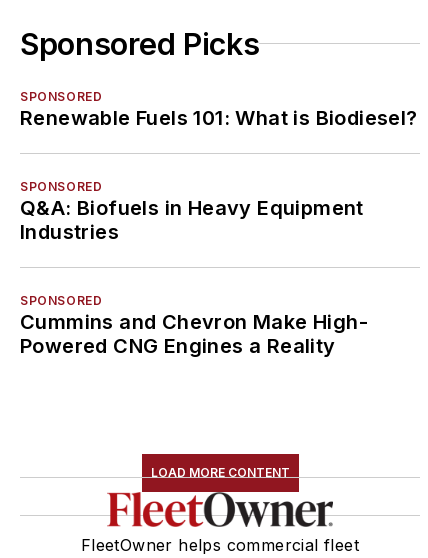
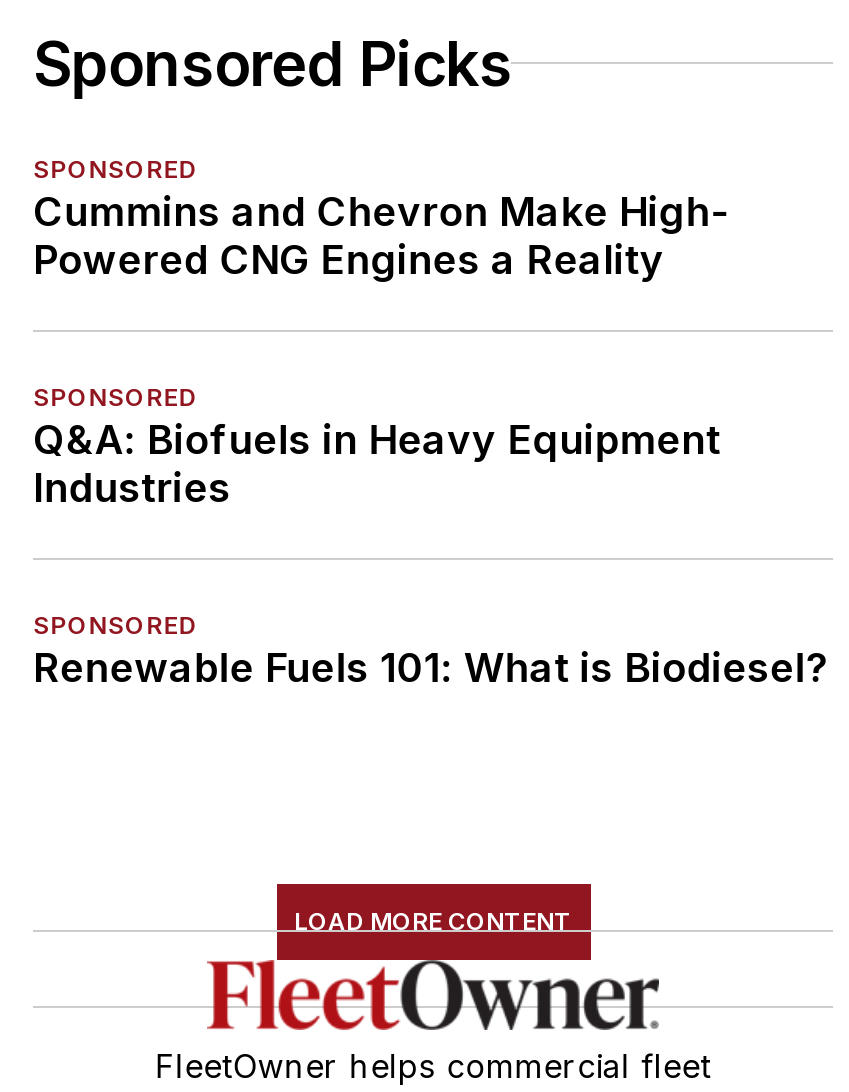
moved [20,105,418,129] -> [33,643,828,691]: Renewable Fuels 101: What is Biodiesel?
moved [20,178,364,307] -> [33,381,721,639]: SPONSORED | Q&A: Biofuels in Heavy Equipment | Industries | SPONSORED
moved [20,309,368,357] -> [33,187,729,283]: Cummins and Chevron Make High- | Powered CNG Engines a Reality

